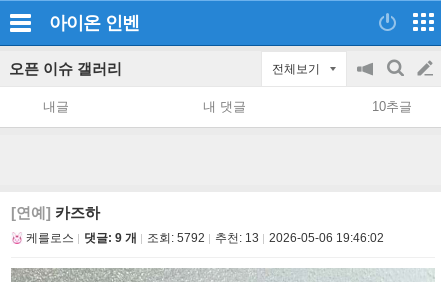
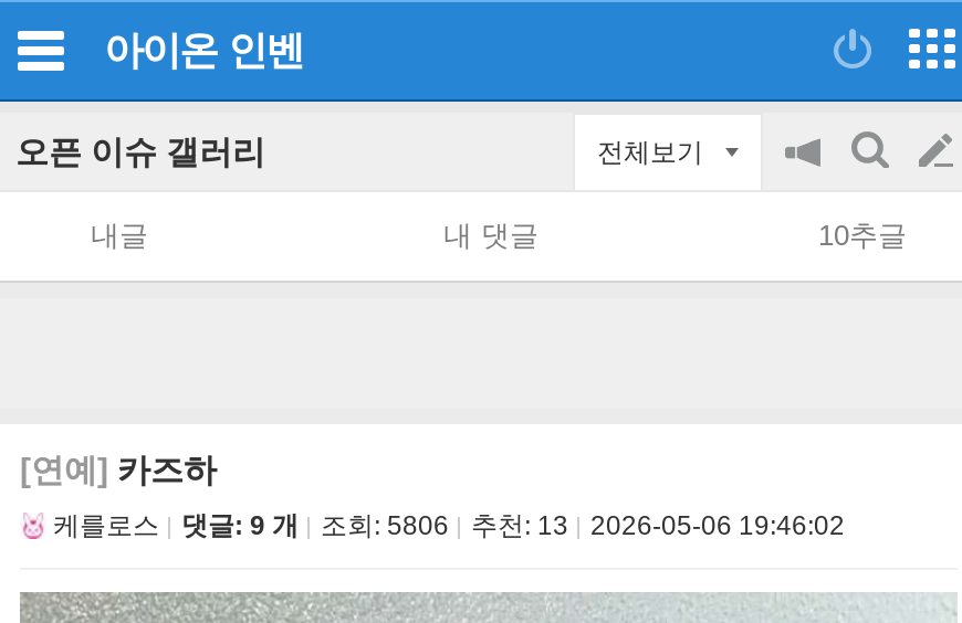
[26,231,384,245] 케를로스 댓글: 9 개 조회: 5792 추천: 13 2026-05-06 19:46:02 -> [53,510,845,541] 케를로스 댓글: 9 개 조회: 5806 추천: 13 2026-05-06 19:46:02

